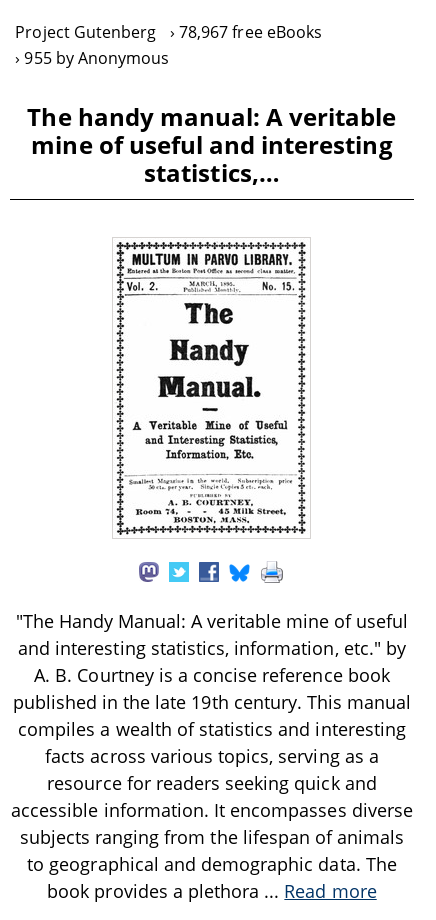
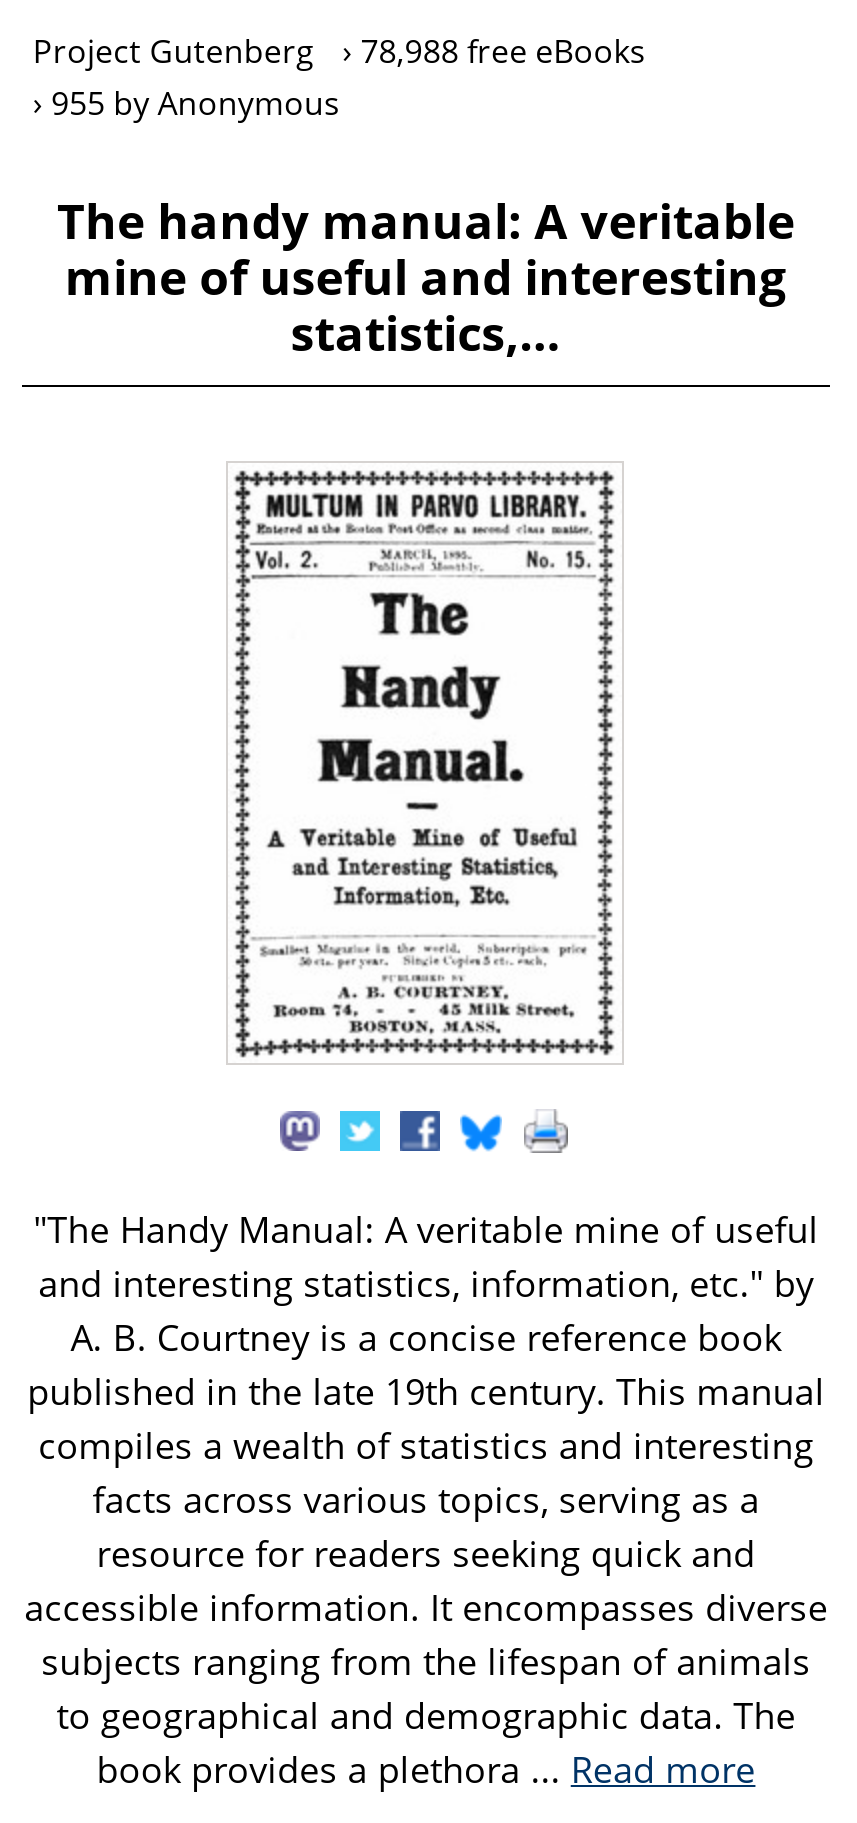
[15,21,322,43] Project Gutenberg 78,967 free eBooks -> [33,29,646,73] Project Gutenberg 78,988 free eBooks

